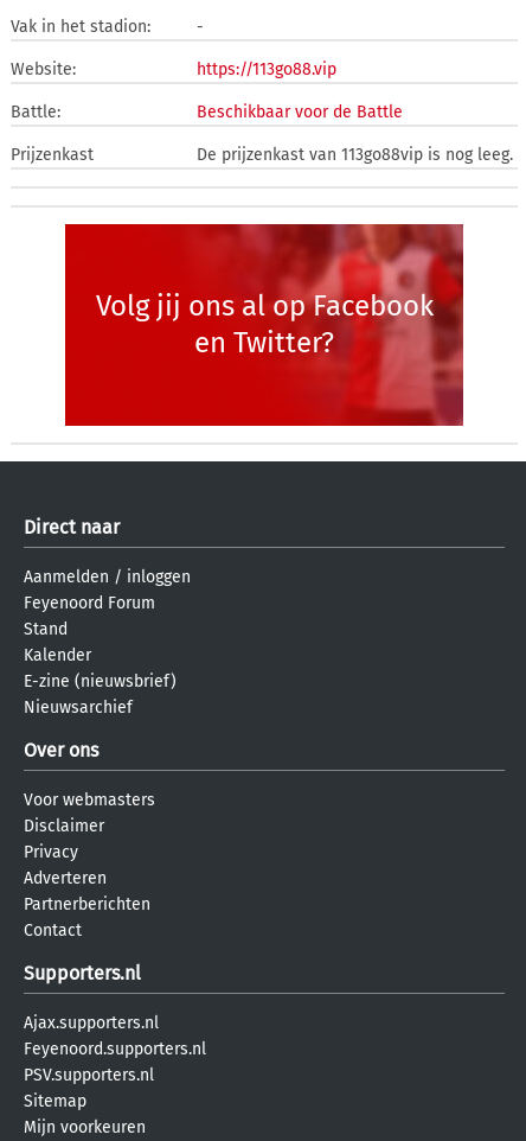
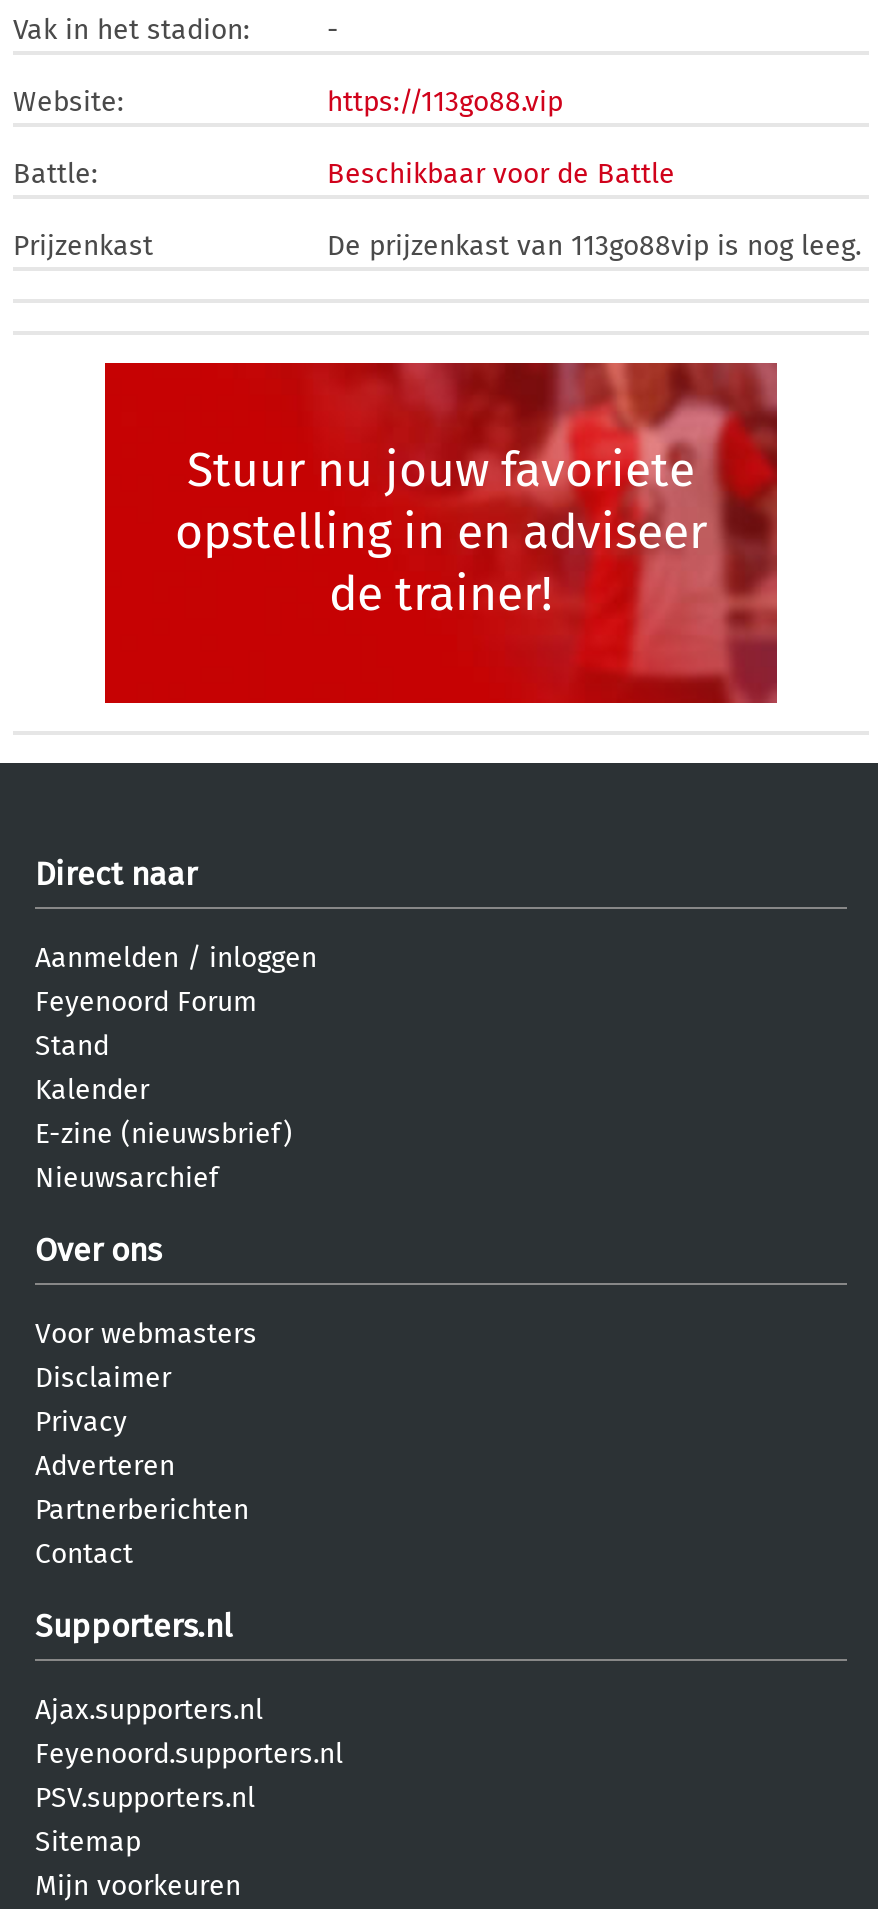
[95,289,433,359] Volg jij ons al op Facebook | en Twitter? -> [175,442,707,622] Stuur nu jouw favoriete | opstelling in en adviseer | de trainer!

